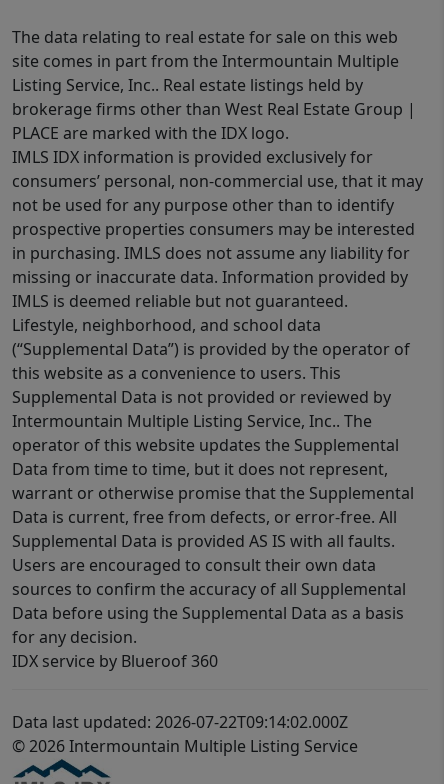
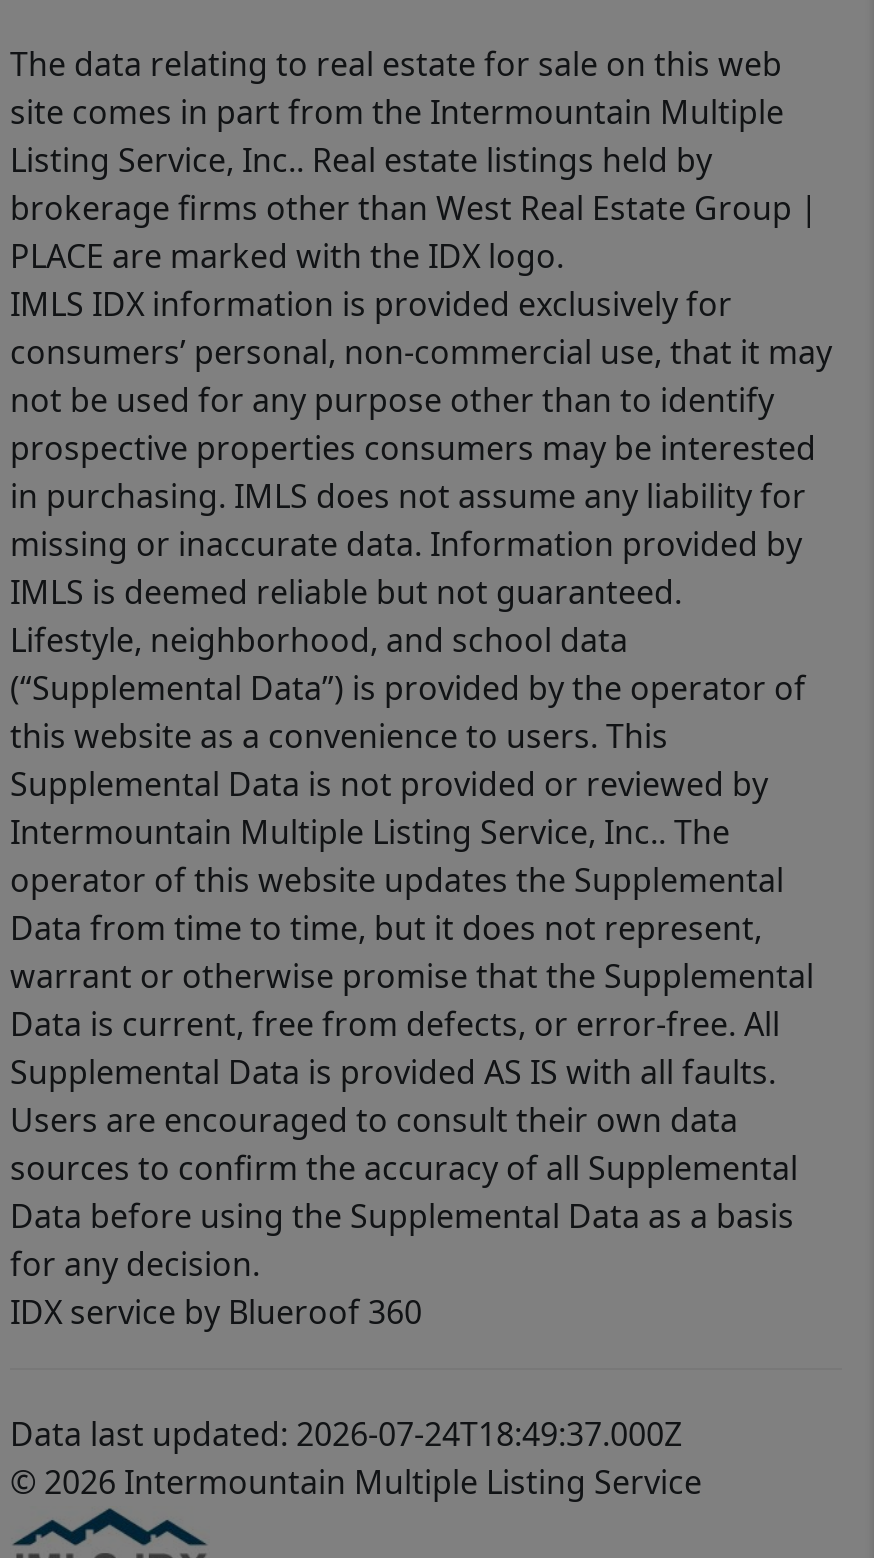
[12,711,348,733] Data last updated: 2026-07-22T09:14:02.000Z -> [10,1412,682,1456] Data last updated: 2026-07-24T18:49:37.000Z

